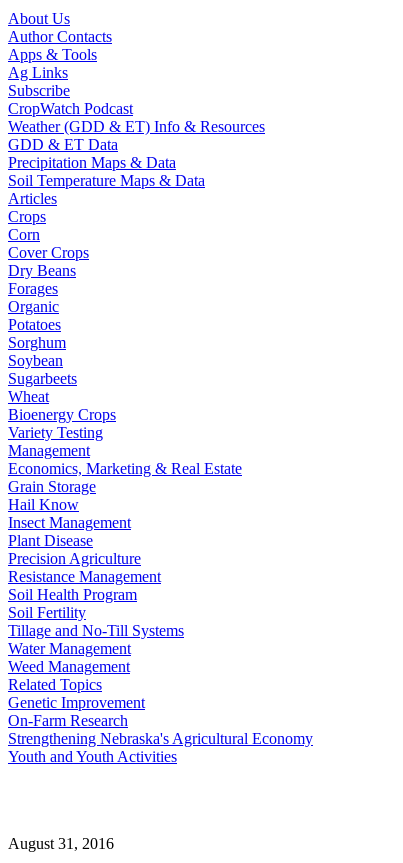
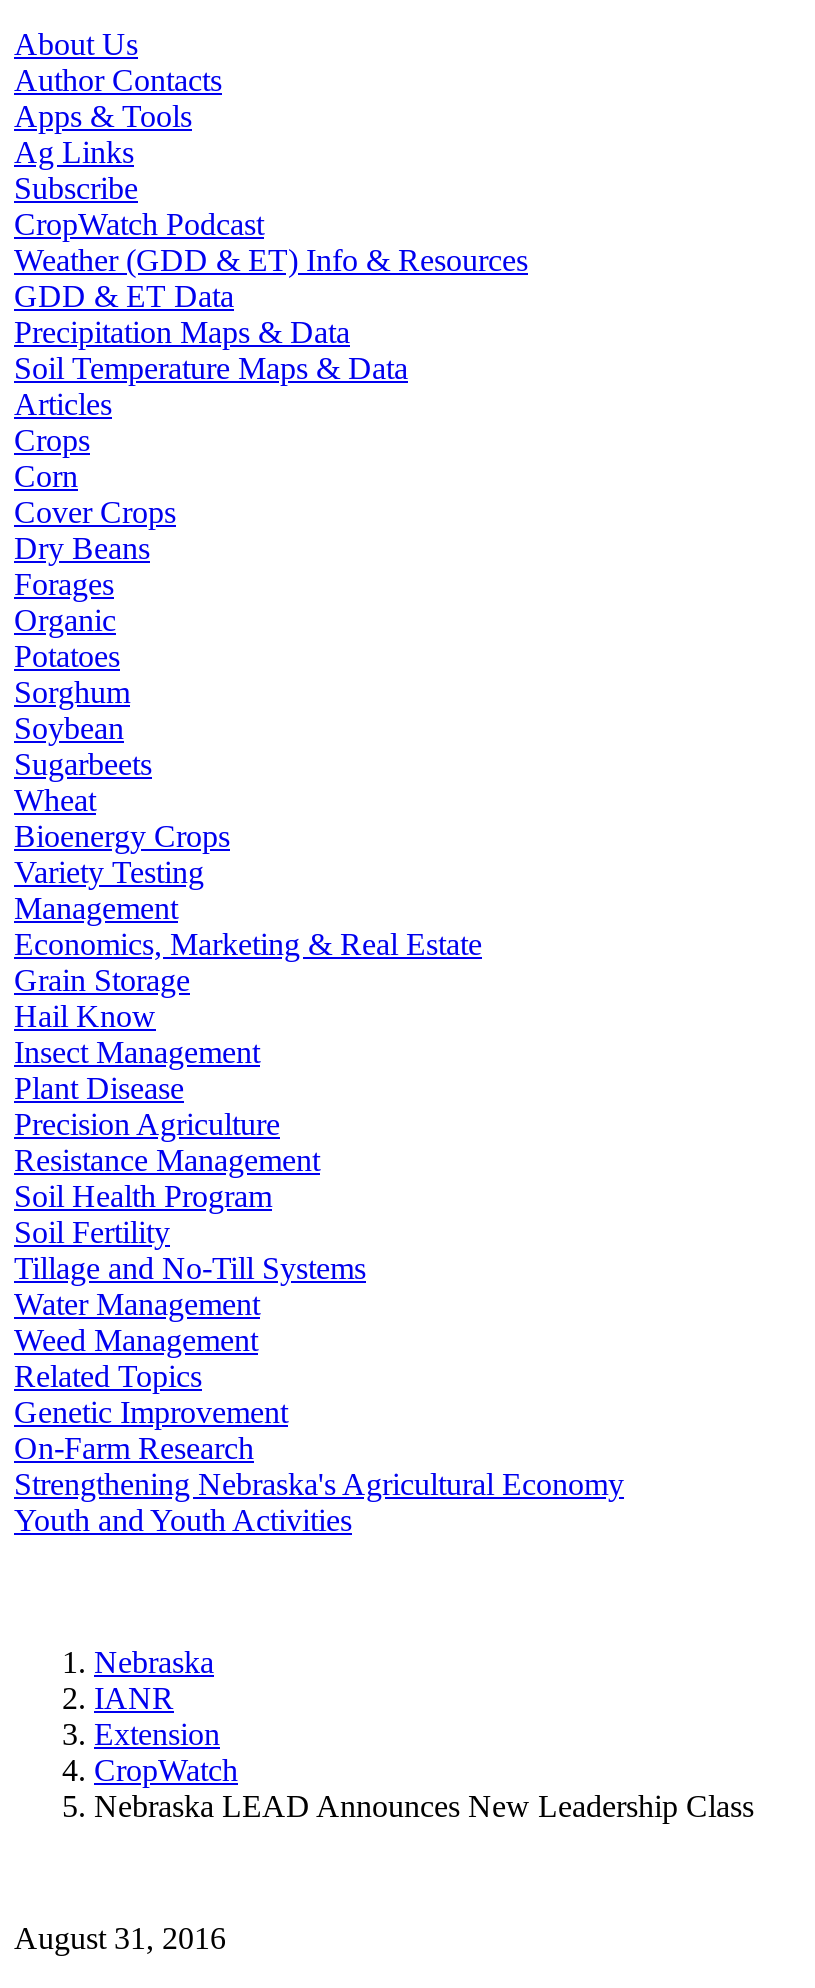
none -> [94,1646,754,1824] Nebraska | IANR | Extension | CropWatch | Nebraska LEAD Announces New Leadership Class

